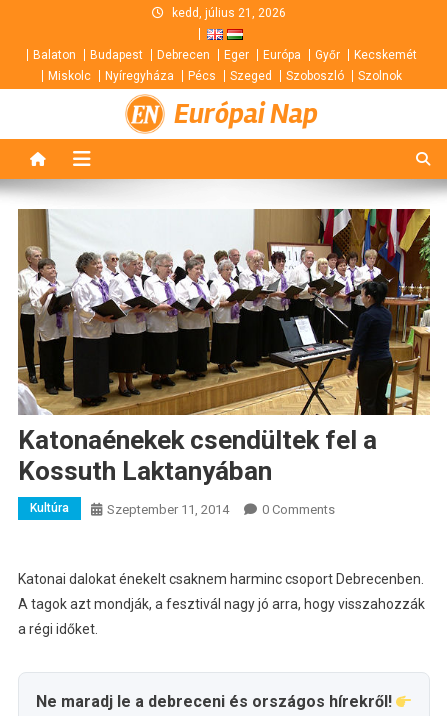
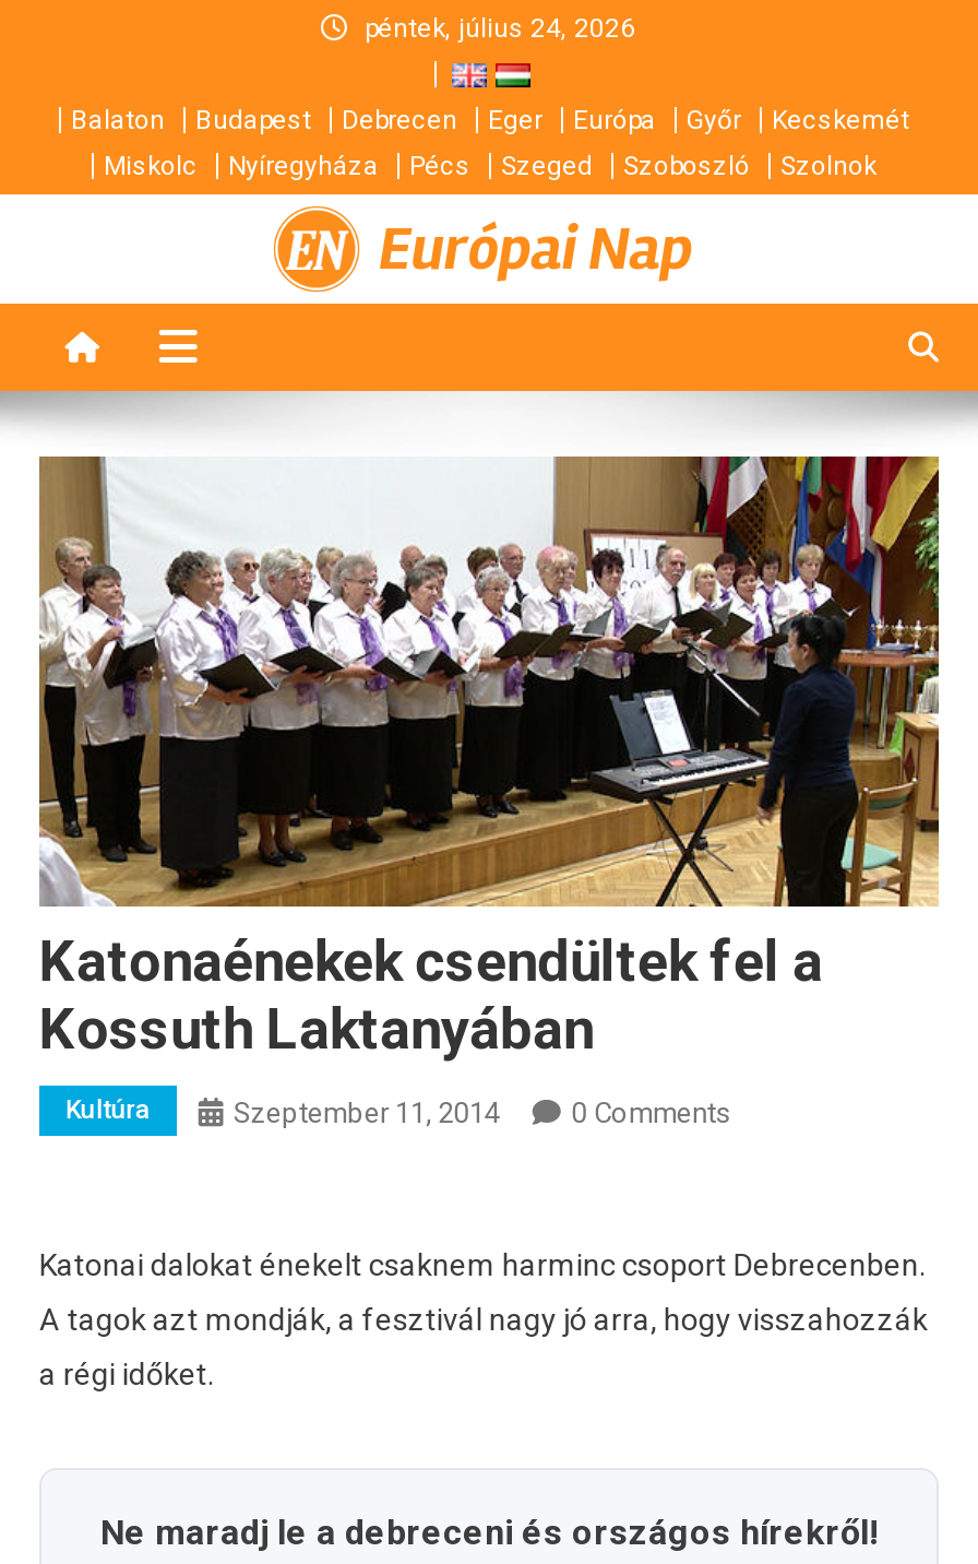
[172,6,286,20] kedd, július 21, 2026 -> [365,13,635,44] péntek, július 24, 2026

